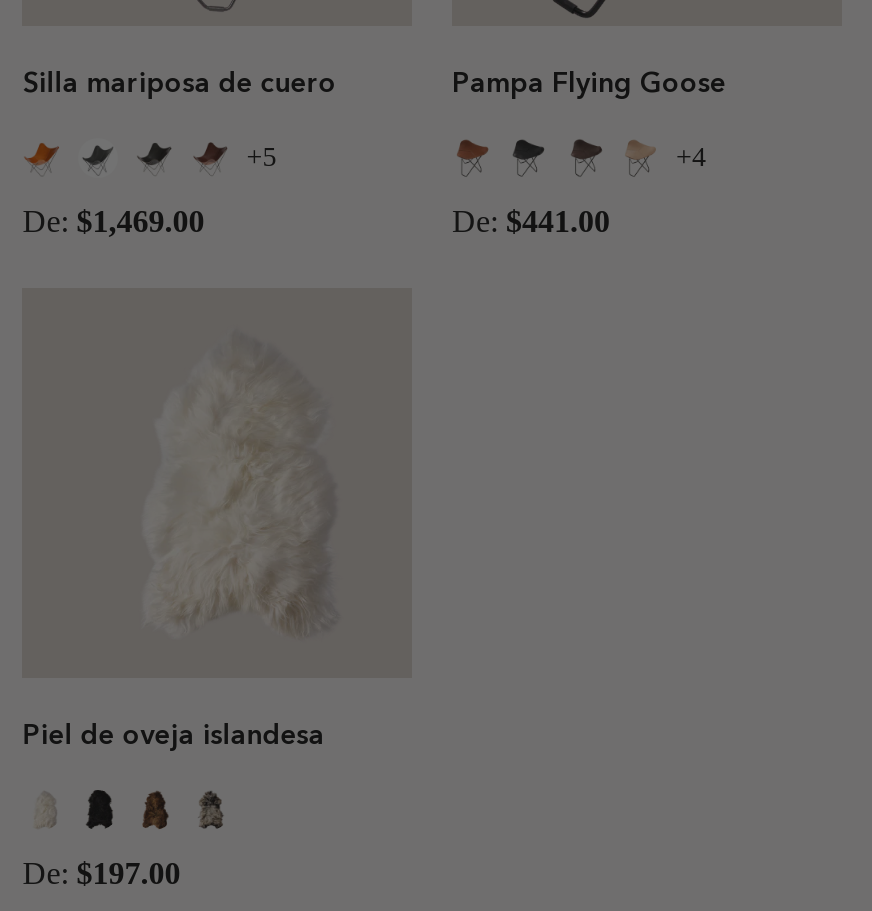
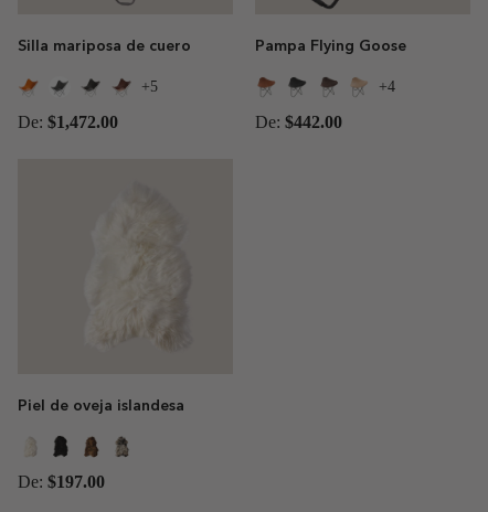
[22,204,204,238] De: $1,469.00 -> [18,113,118,131] De: $1,472.00
[452,204,610,238] De: $441.00 -> [255,113,342,131] De: $442.00

